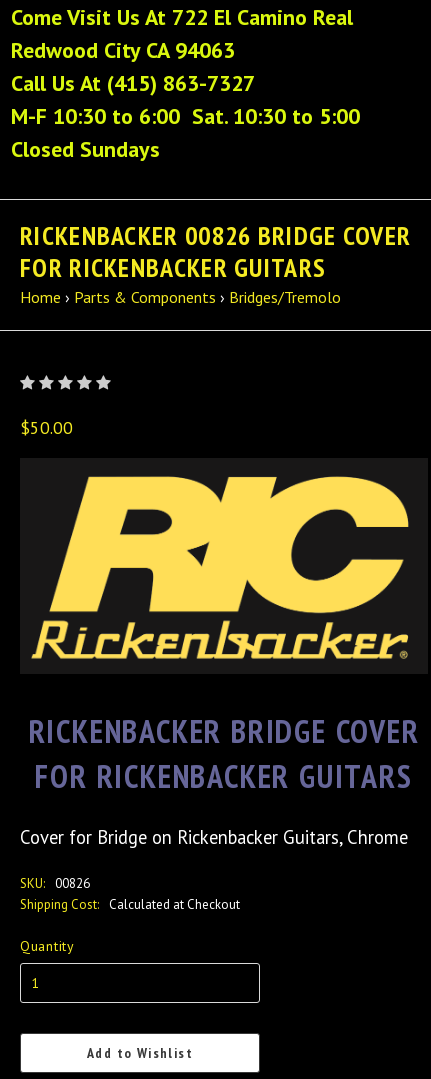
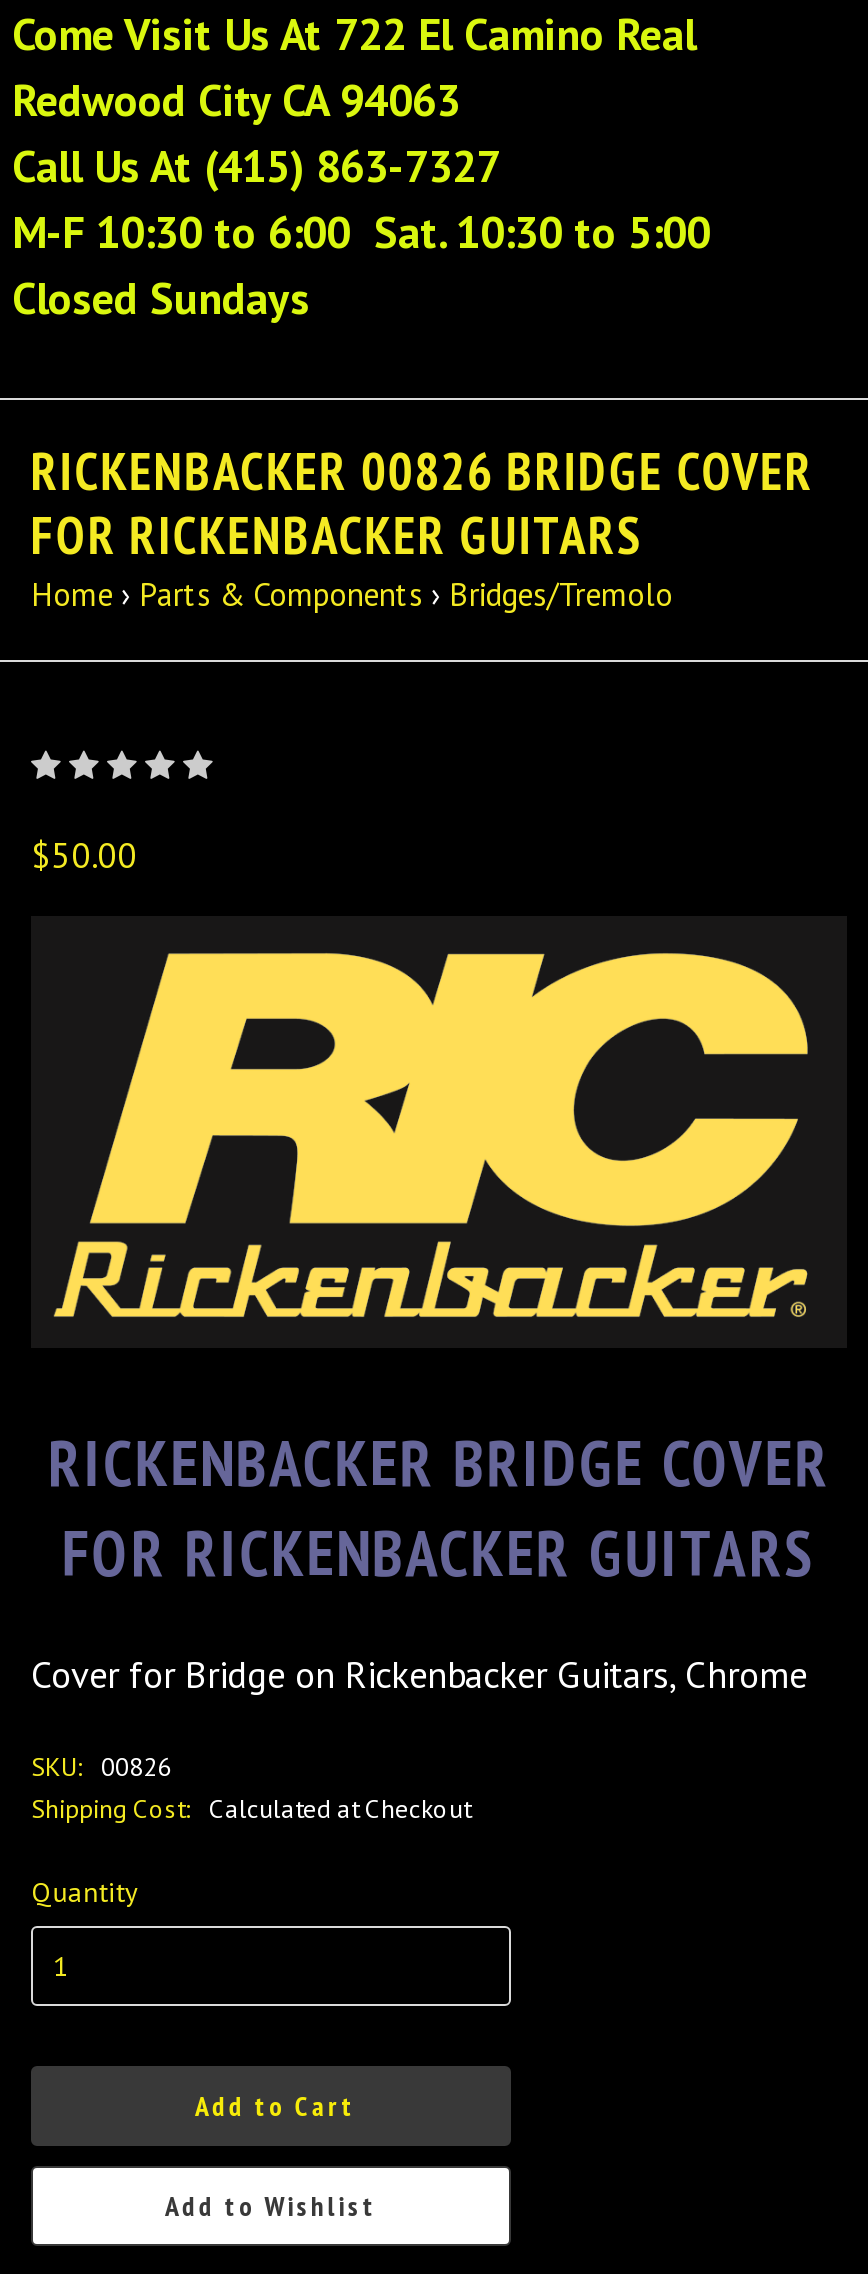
none -> [195,2087,356,2123] Add to Cart

